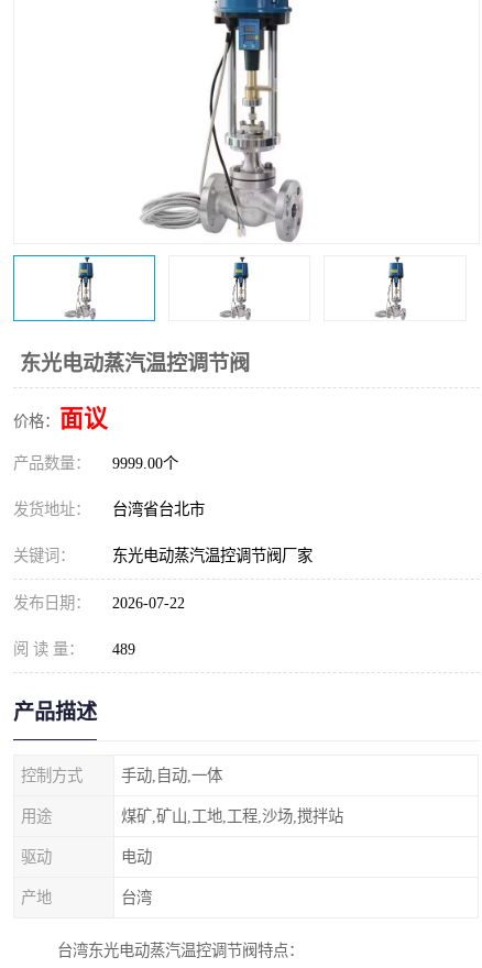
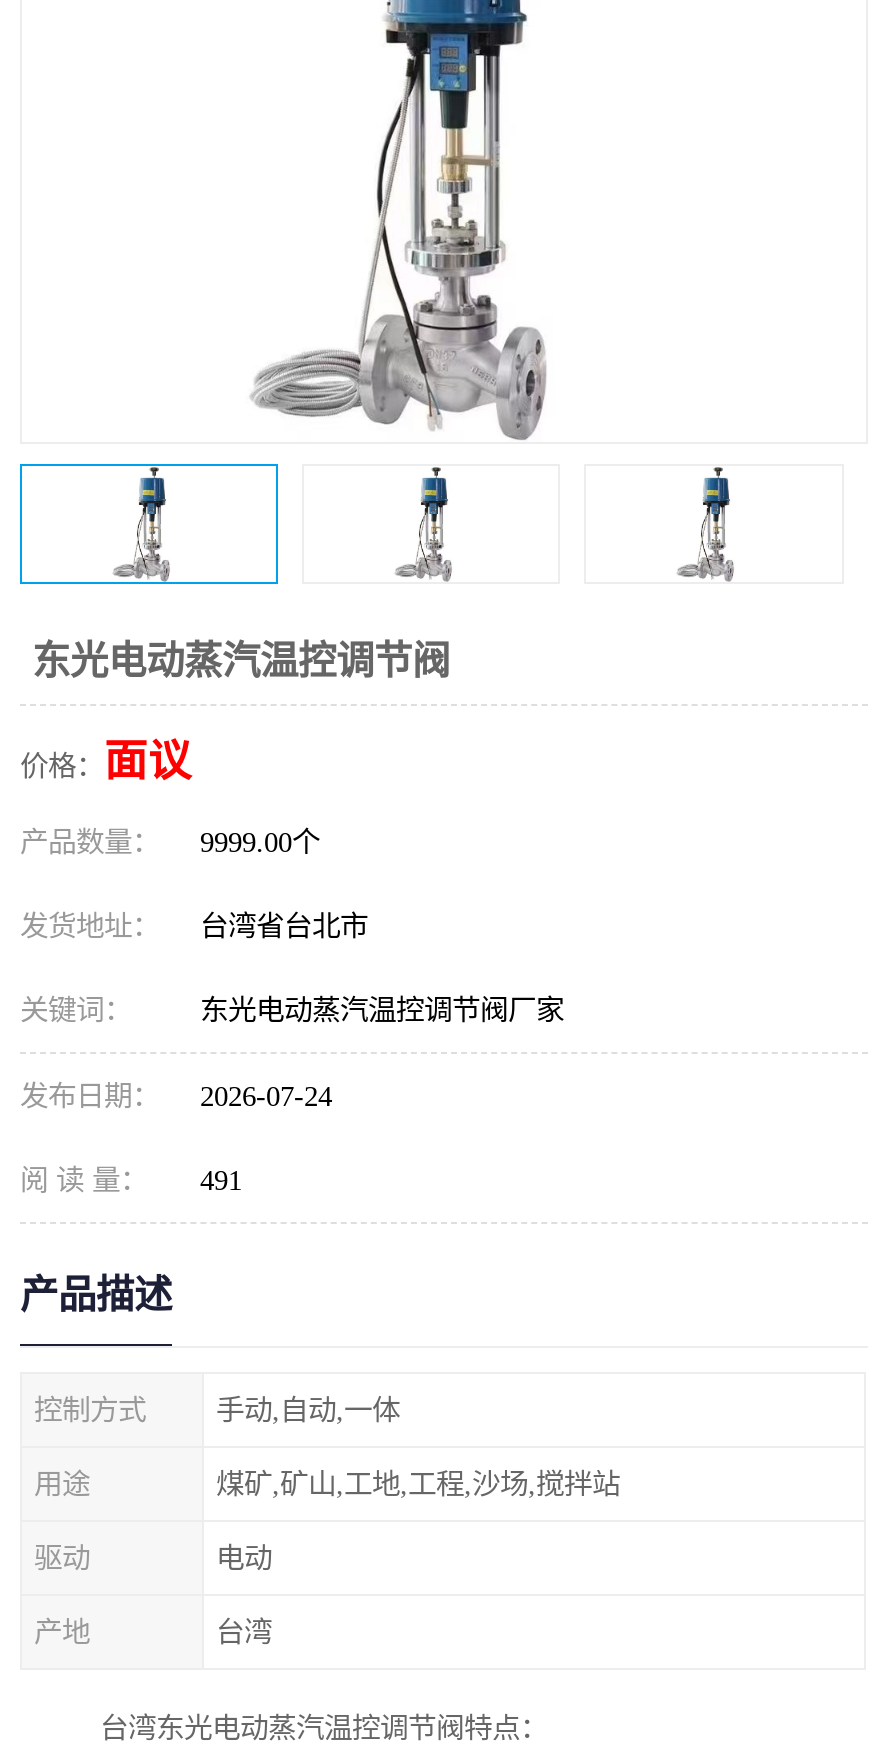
[13,594,185,612] 发布日期： 2026-07-22 -> [20,1080,332,1112] 发布日期： 2026-07-24
[13,640,135,658] 阅 读 量： 489 -> [20,1164,242,1196] 阅 读 量： 491

